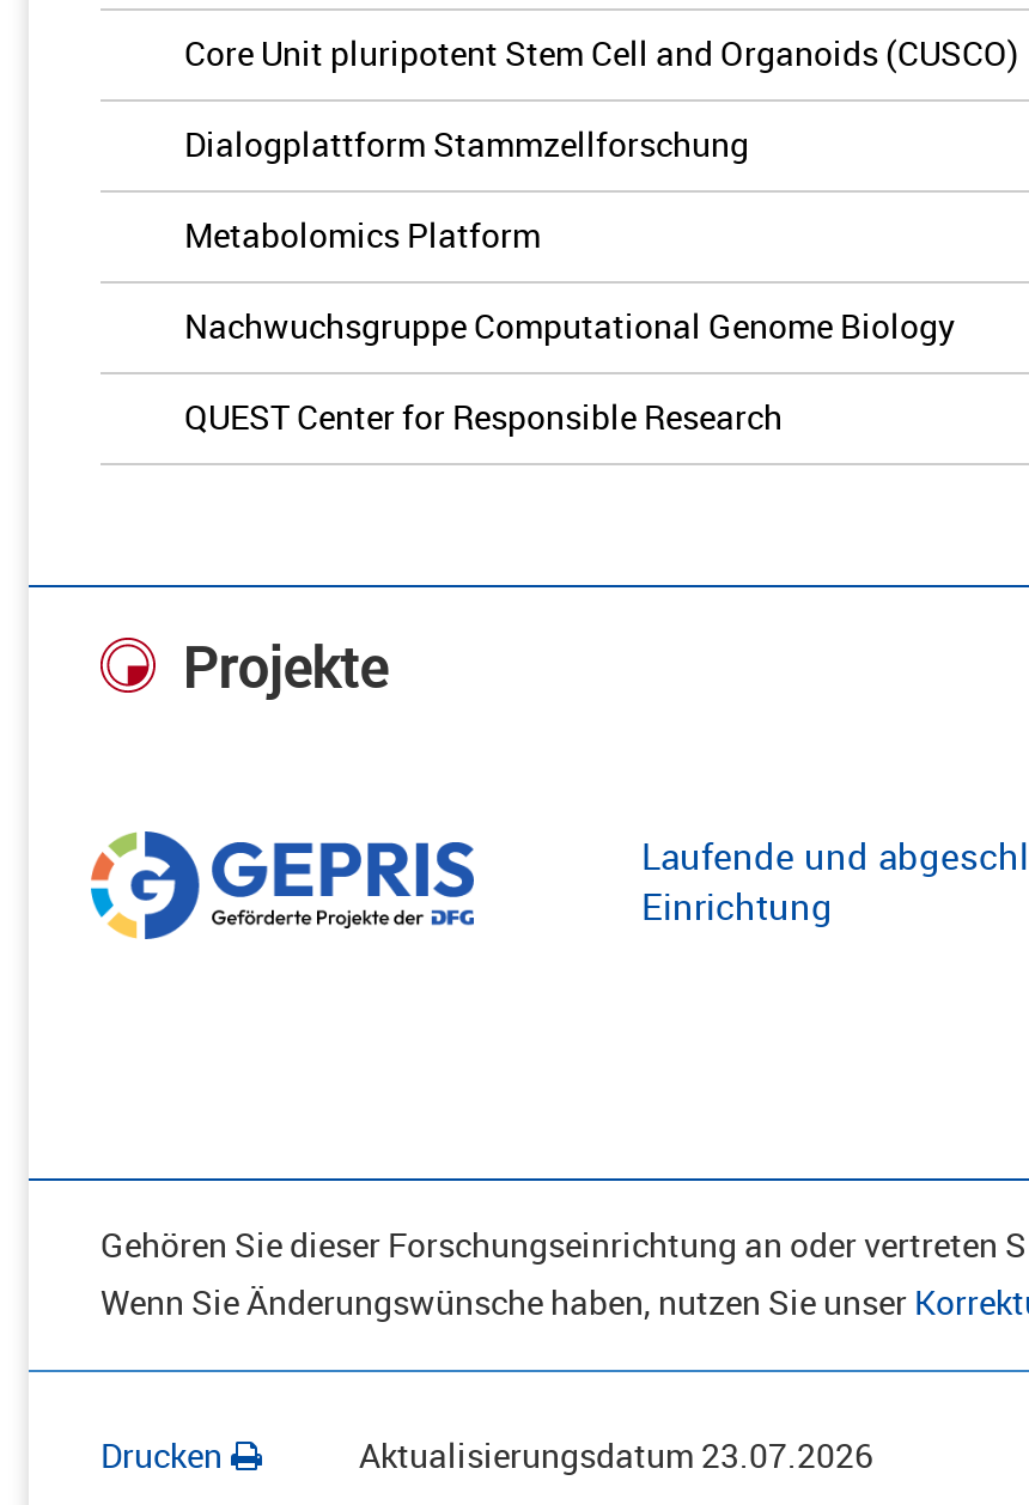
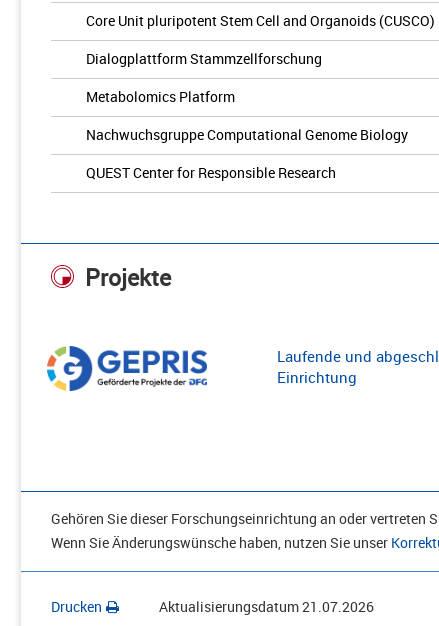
[359,1433,873,1478] Aktualisierungsdatum 23.07.2026 -> [159,597,374,616] Aktualisierungsdatum 21.07.2026

